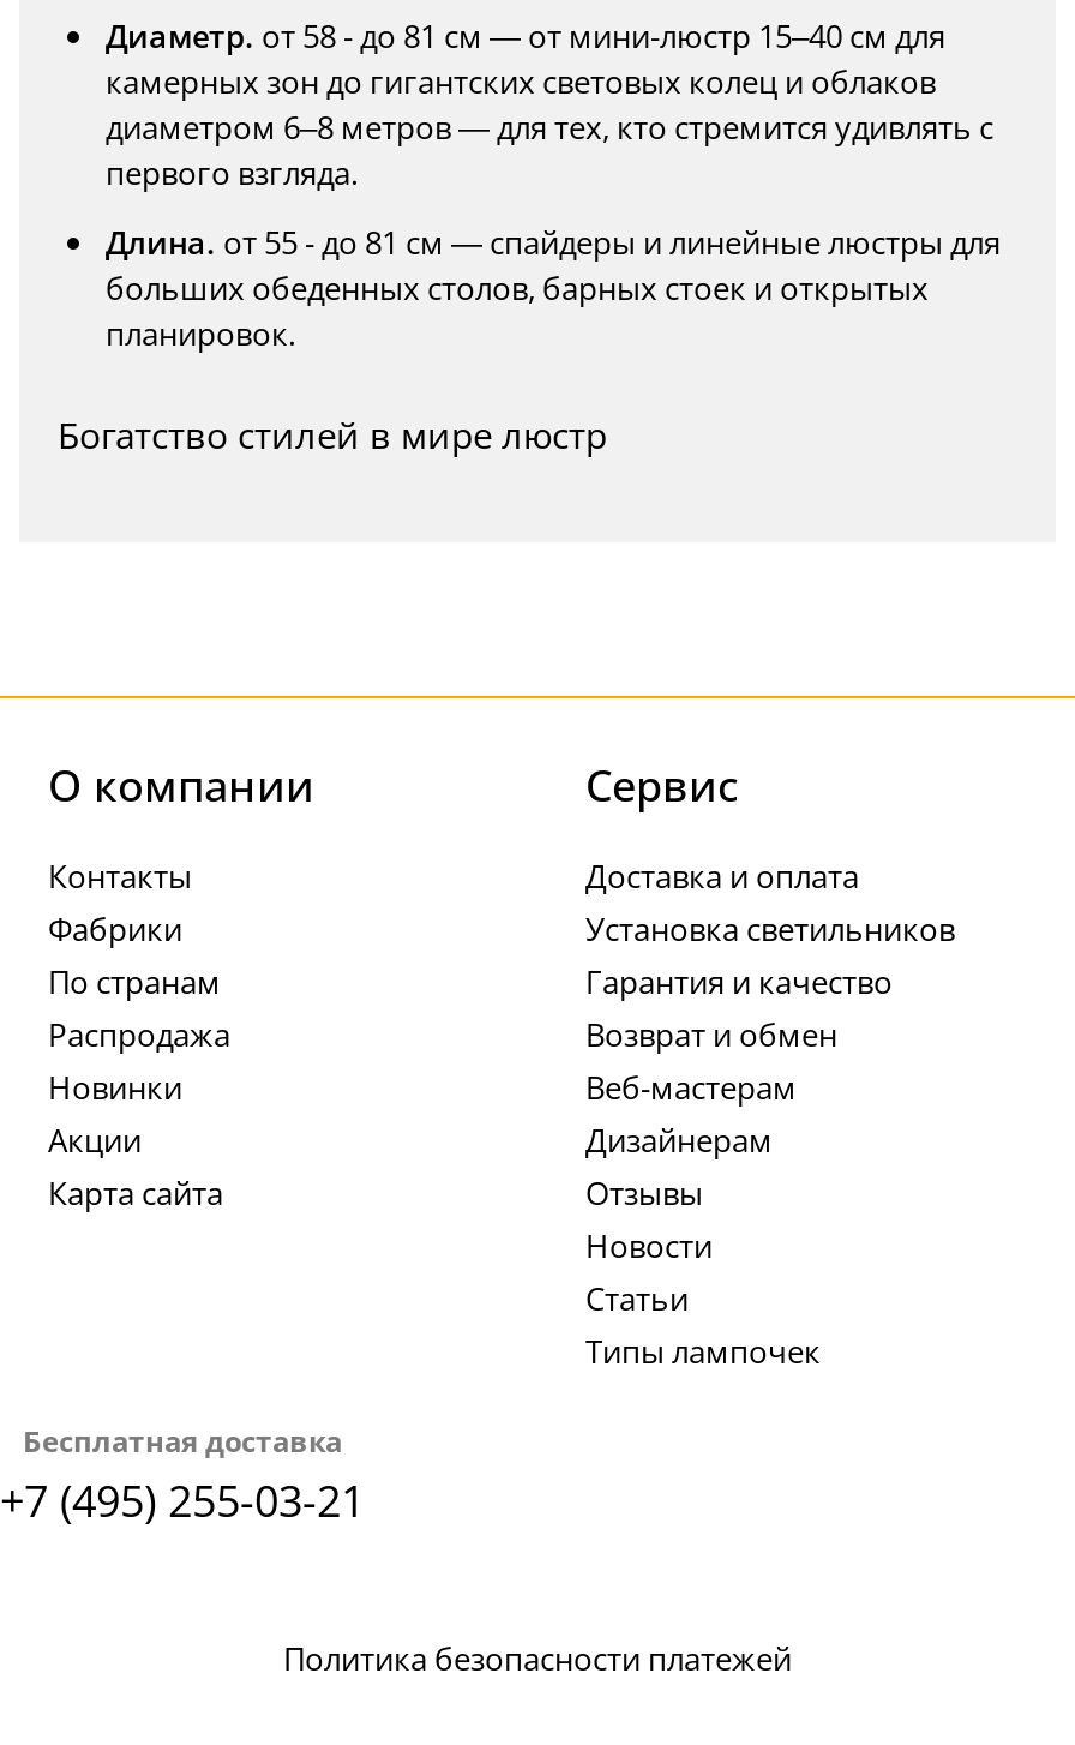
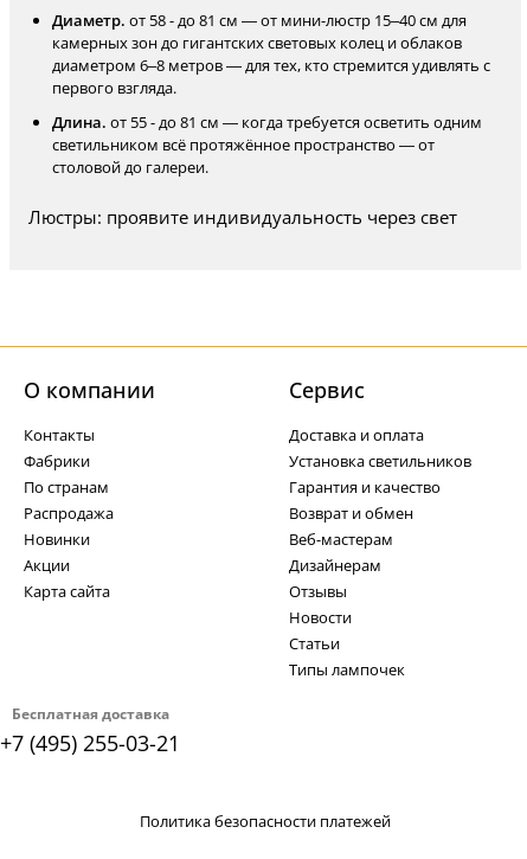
[106,221,1001,355] Длина. от 55 - до 81 см — спайдеры и линейные люстры для | больших обеденных столов, барных стоек и открытых | планировок. -> [52,111,482,178] Длина. от 55 - до 81 см — когда требуется осветить одним | светильником всё протяжённое пространство — от | столовой до галереи.
[58,410,607,458] Богатство стилей в мире люстр -> [28,205,457,229] Люстры: проявите индивидуальность через свет

